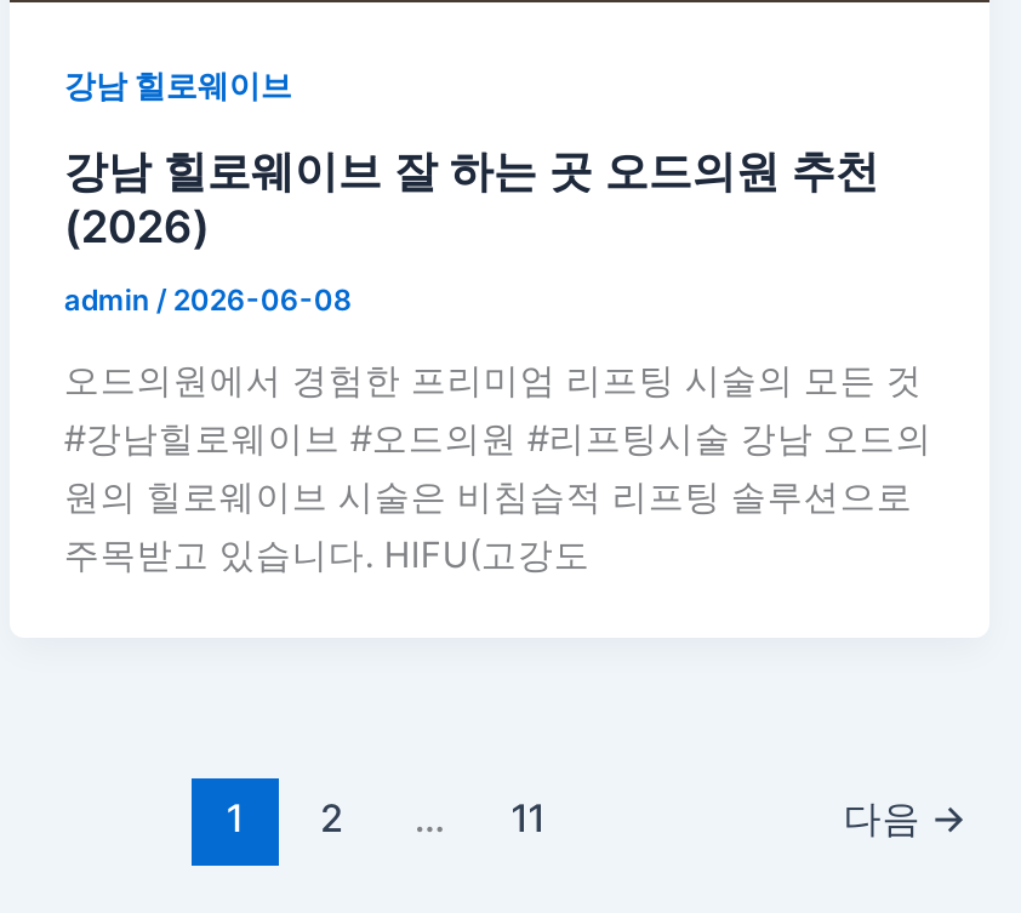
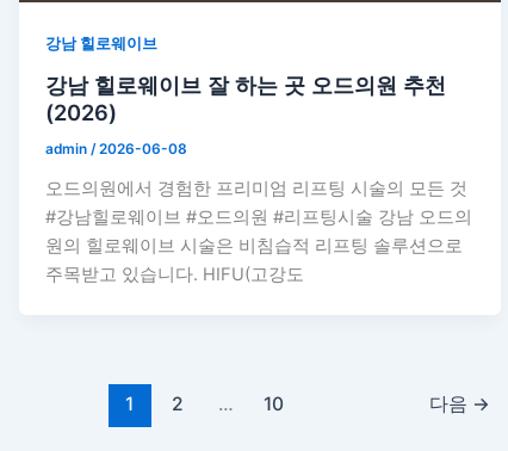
[511,795,545,841] 11 -> [264,392,284,415] 10

